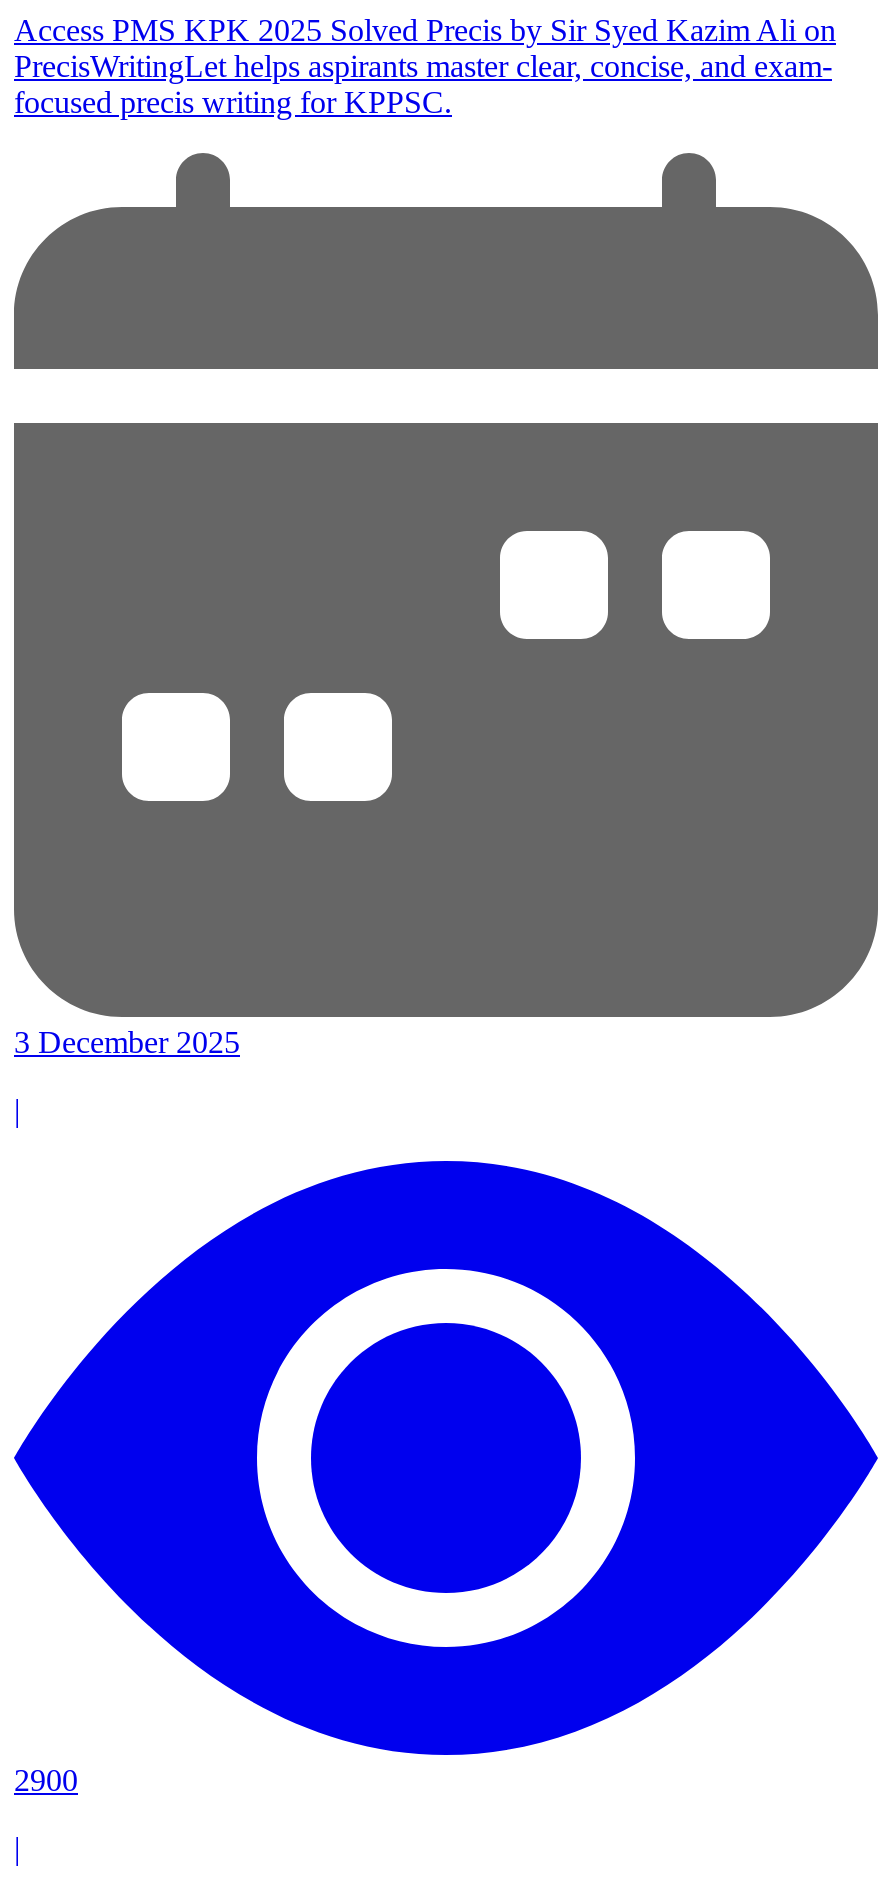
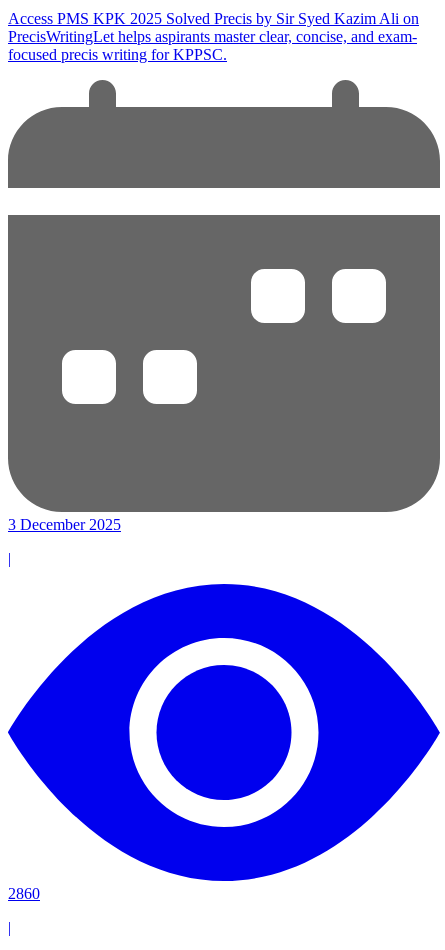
[14,1764,78,1798] 2900 -> [8,885,40,902] 2860

